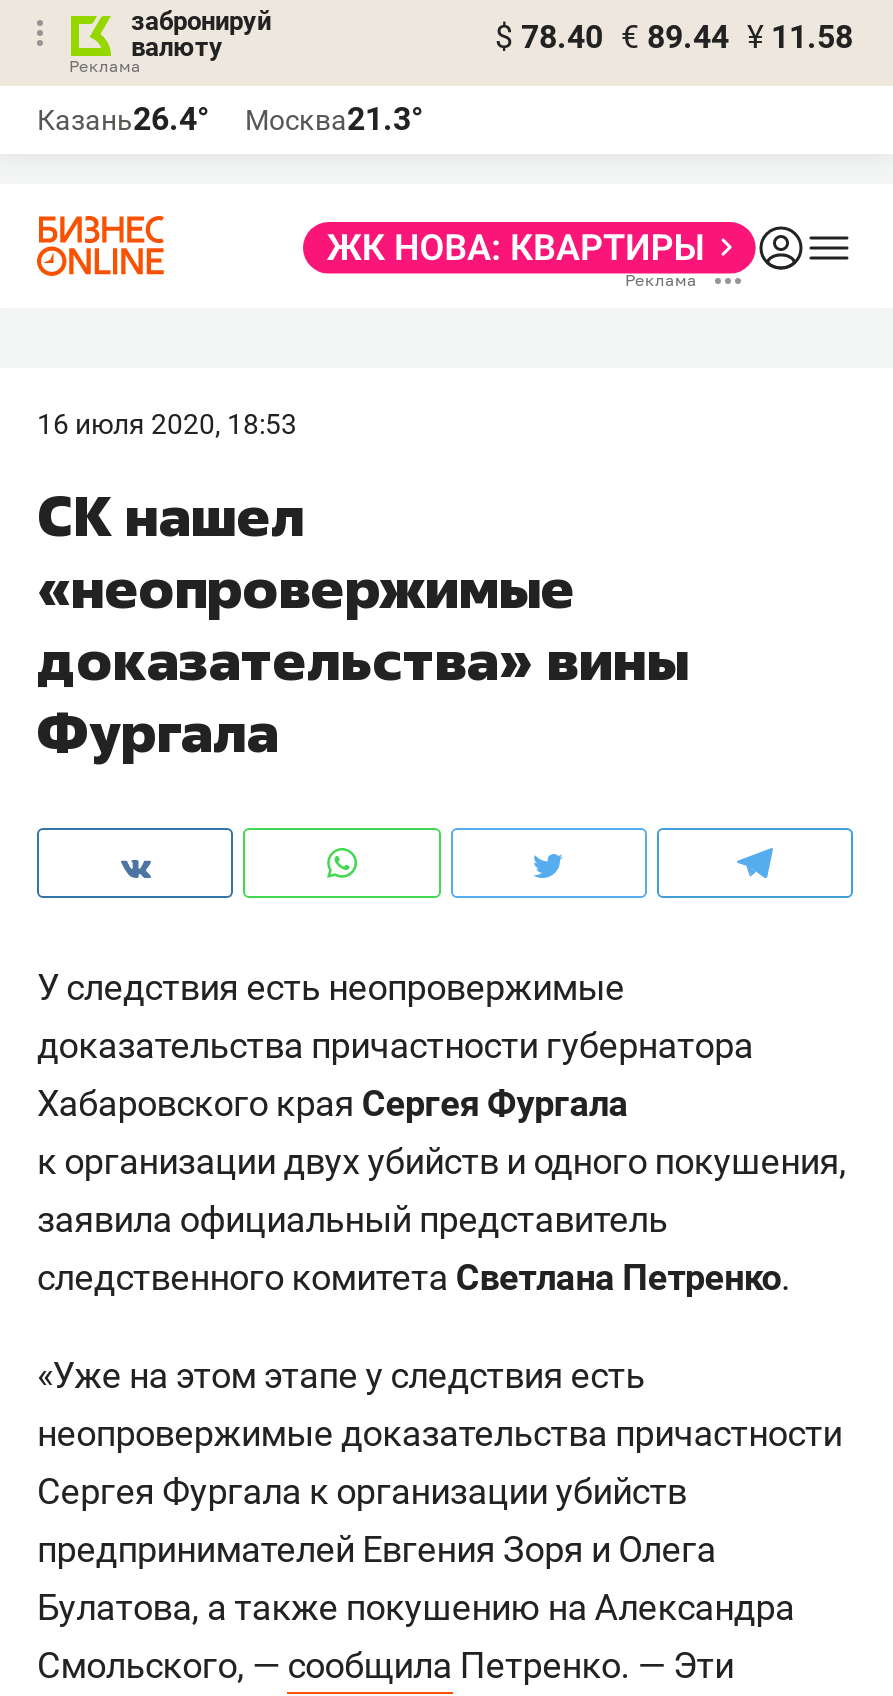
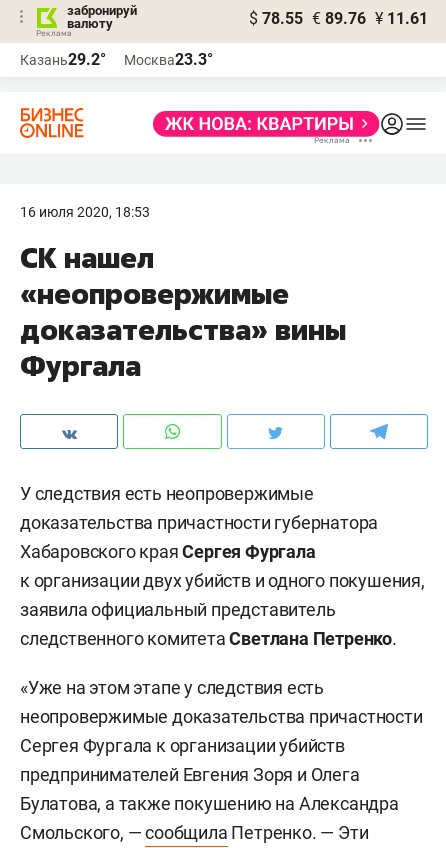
[495,18,853,56] $ 78.40 € 89.44 ¥ 11.58 -> [249,9,428,28] $ 78.55 € 89.76 ¥ 11.61
[37,100,209,138] Казань26.4° -> [20,50,106,69] Казань29.2°
[245,100,423,138] Москва21.3° -> [124,50,213,69] Москва23.3°

